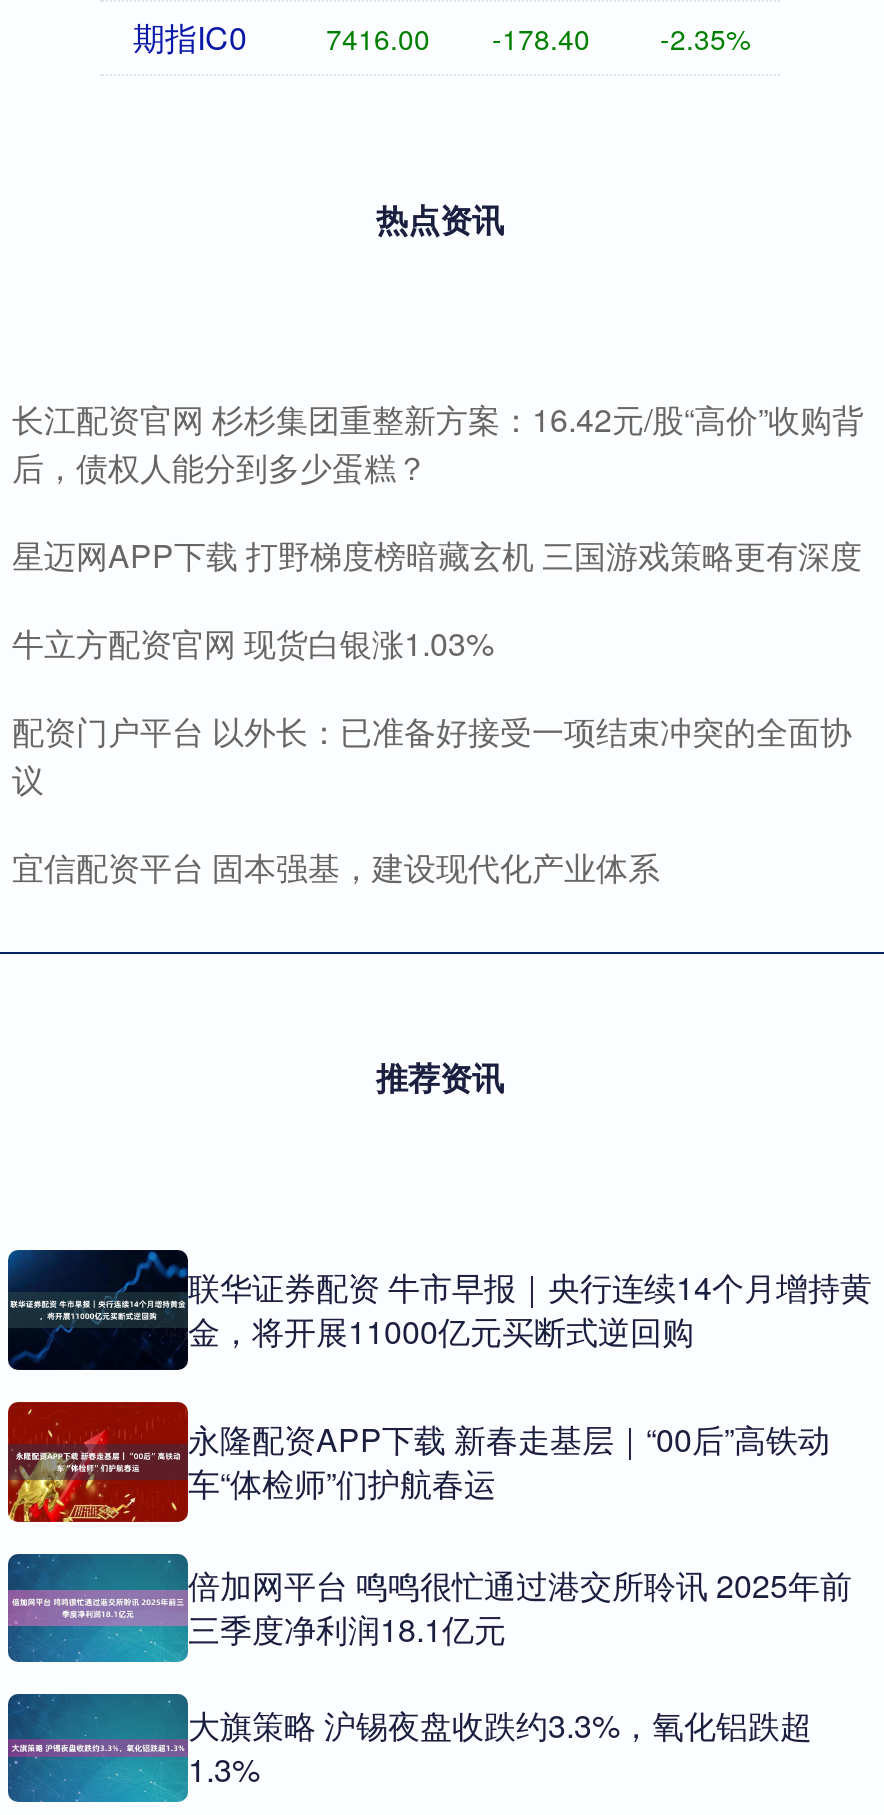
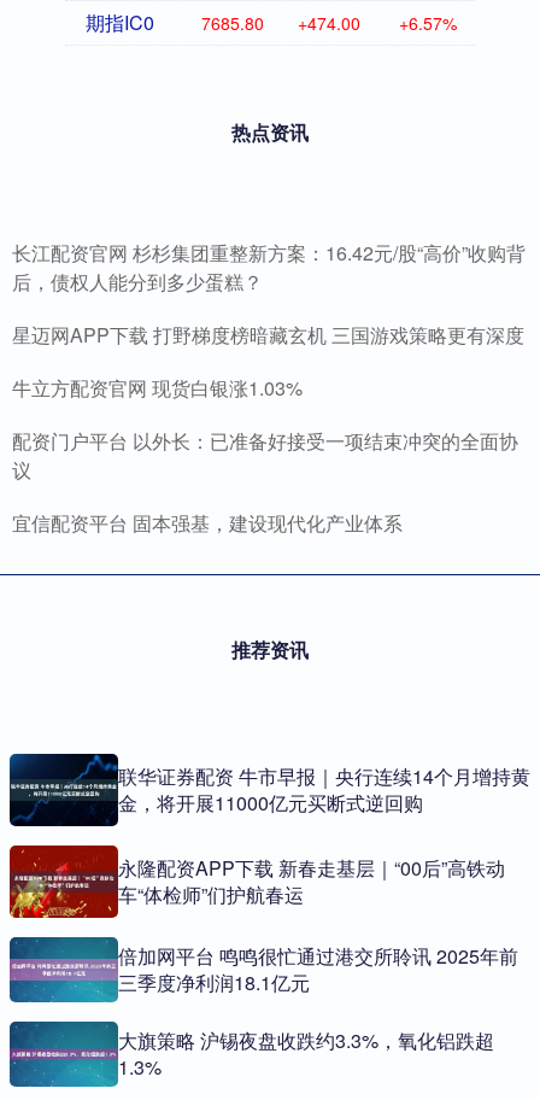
[326,18,430,58] 7416.00 -> [201,11,264,35] 7685.80
[492,18,590,58] -178.40 -> [298,11,360,35] +474.00
[660,18,750,58] -2.35% -> [399,11,457,35] +6.57%

